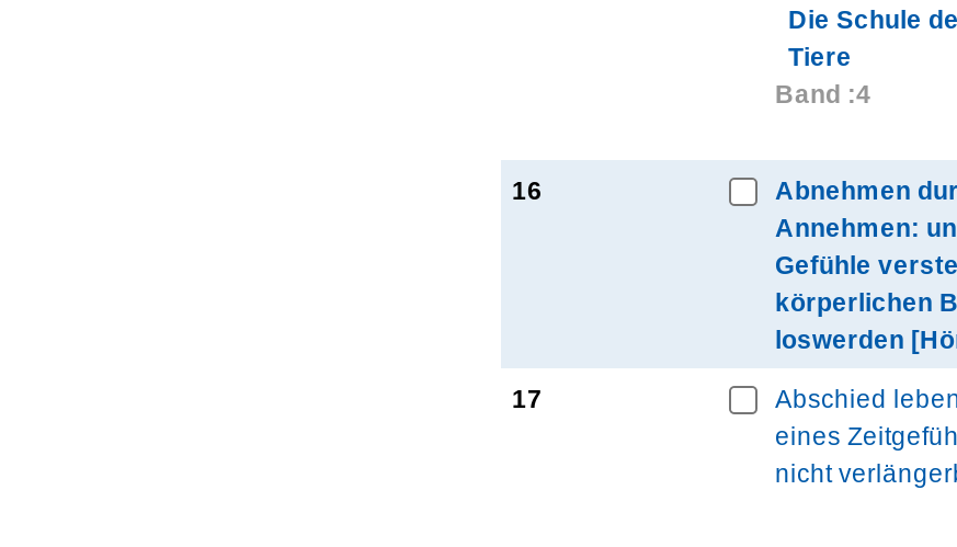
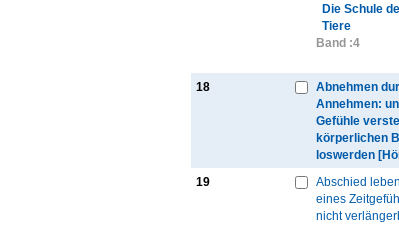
[512,176,543,204] 16 -> [196,80,210,93] 18
[512,384,543,413] 17 -> [196,175,210,188] 19

